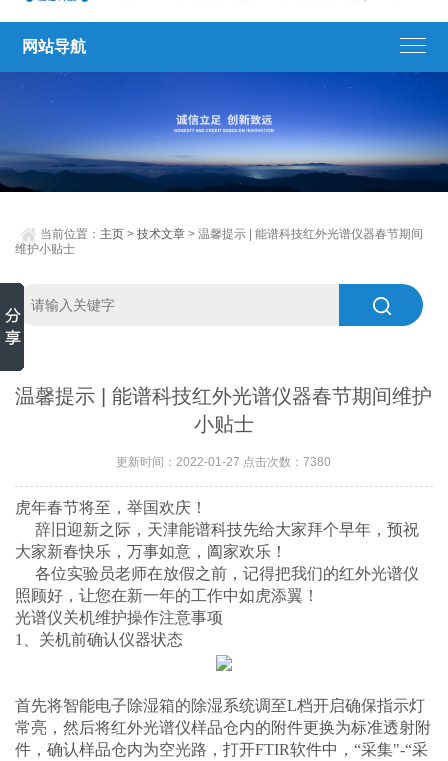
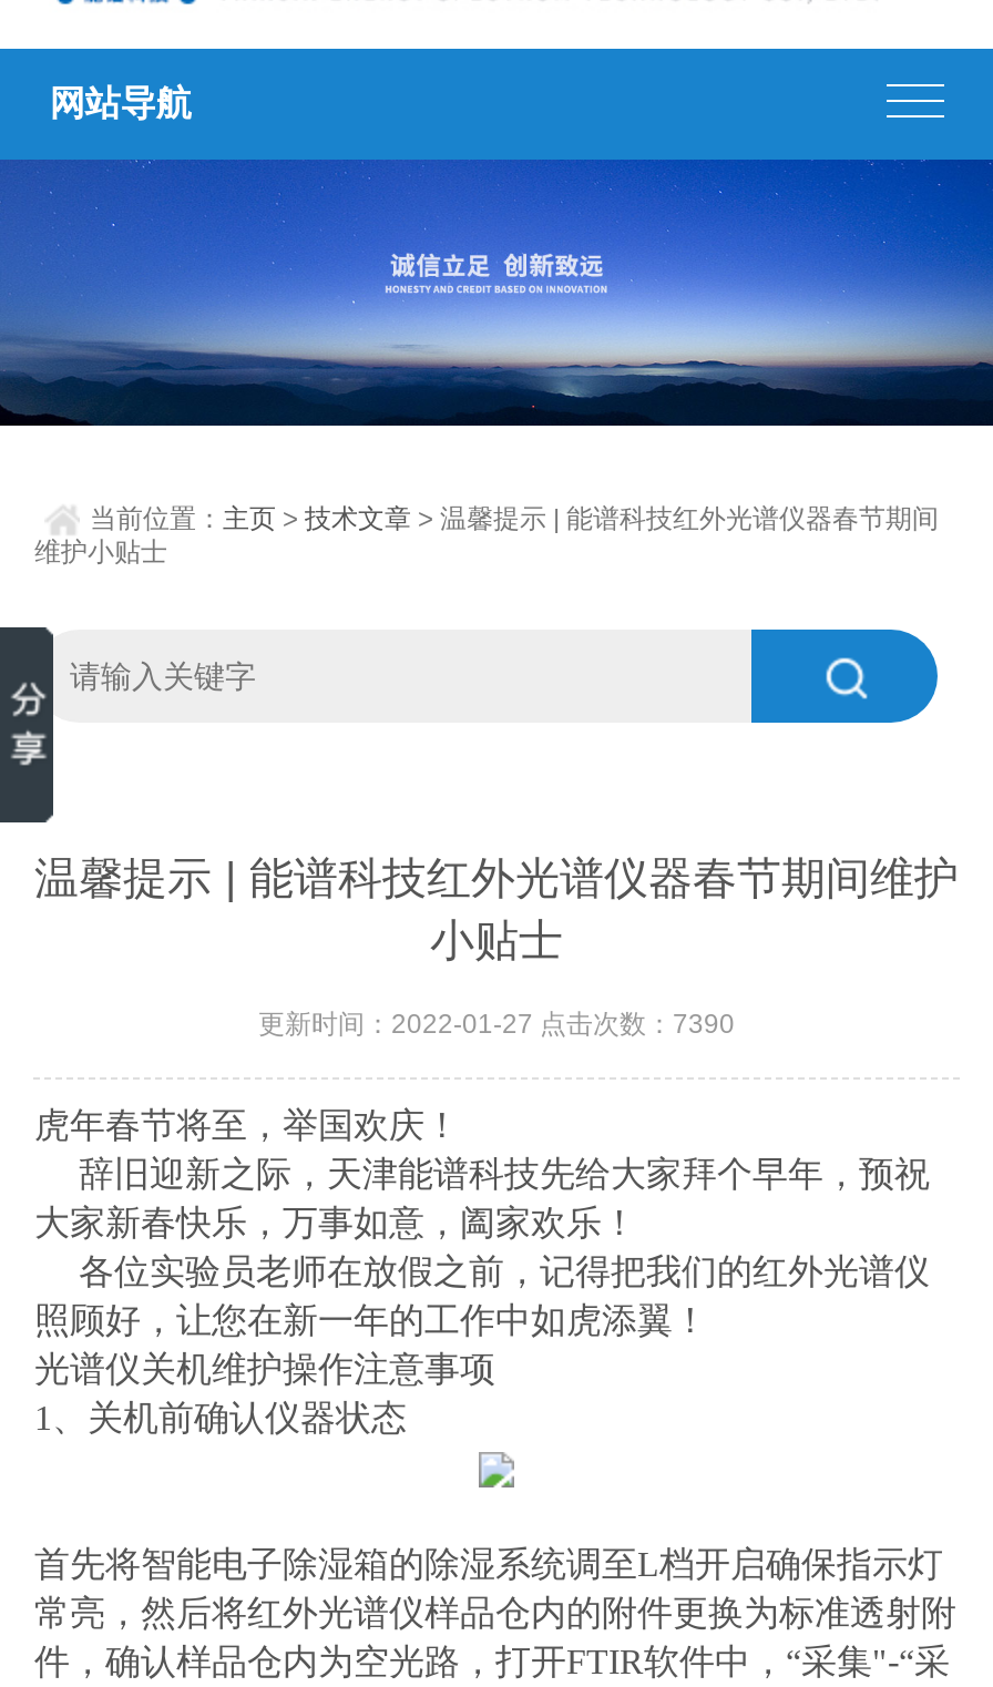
[116,455,331,469] 更新时间：2022-01-27 点击次数：7380 -> [258,1008,735,1039] 更新时间：2022-01-27 点击次数：7390

